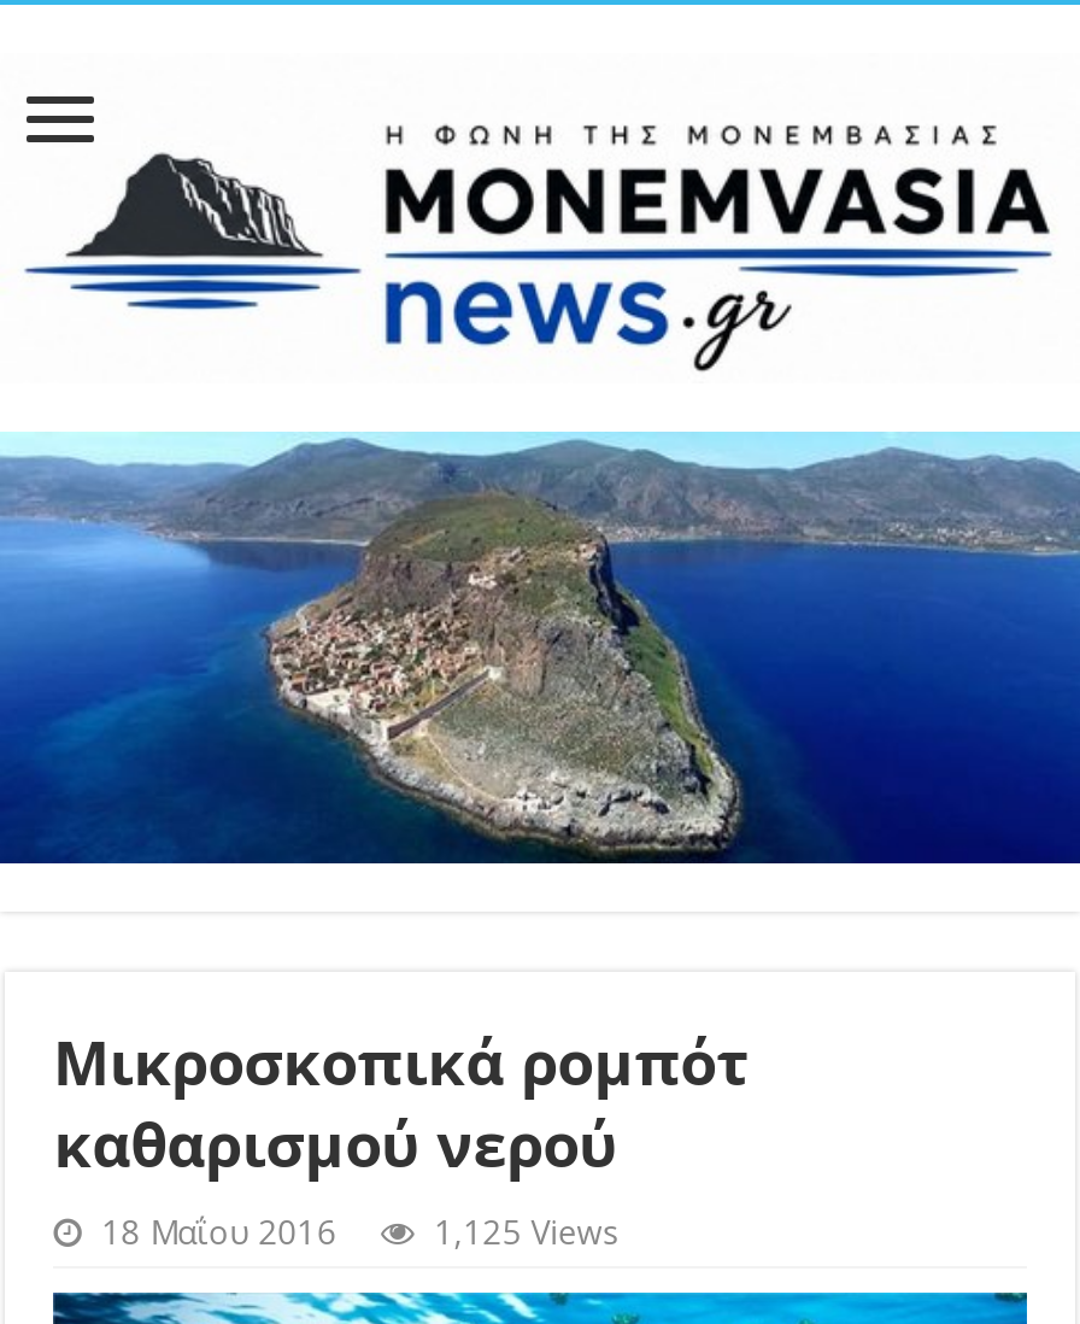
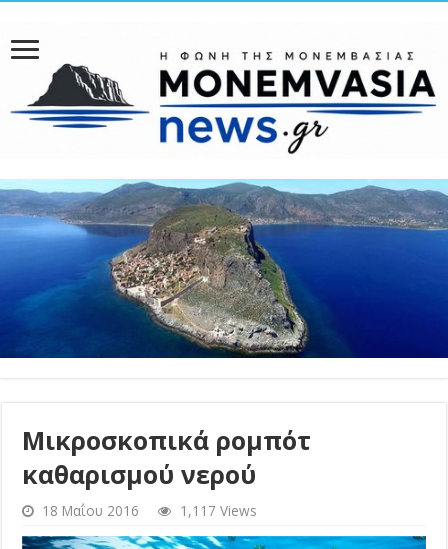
[434,1209,620,1255] 1,125 Views -> [180,501,257,520] 1,117 Views

